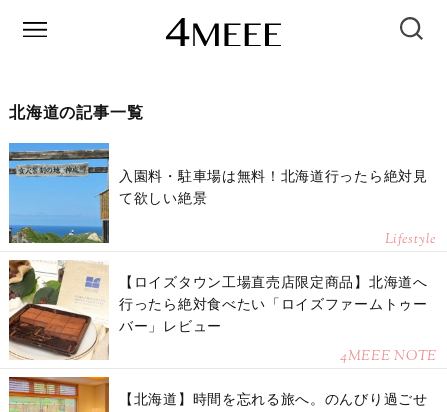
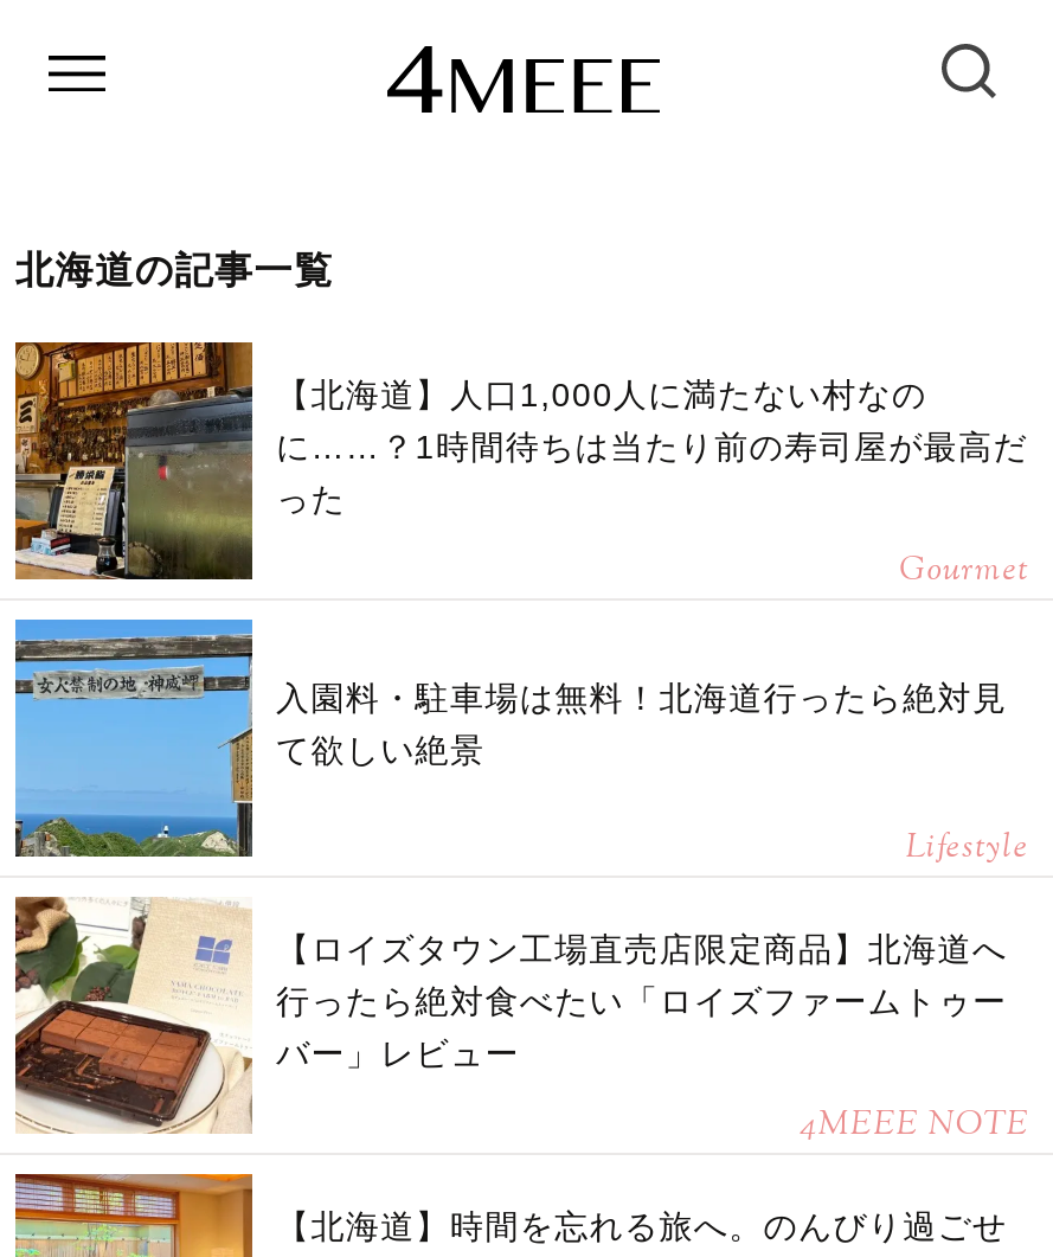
none -> [13,340,1029,596] [image] | 【北海道】人口1,000人に満たない村なの | に……？1時間待ちは当たり前の寿司屋が最高だ | った | Gourmet

